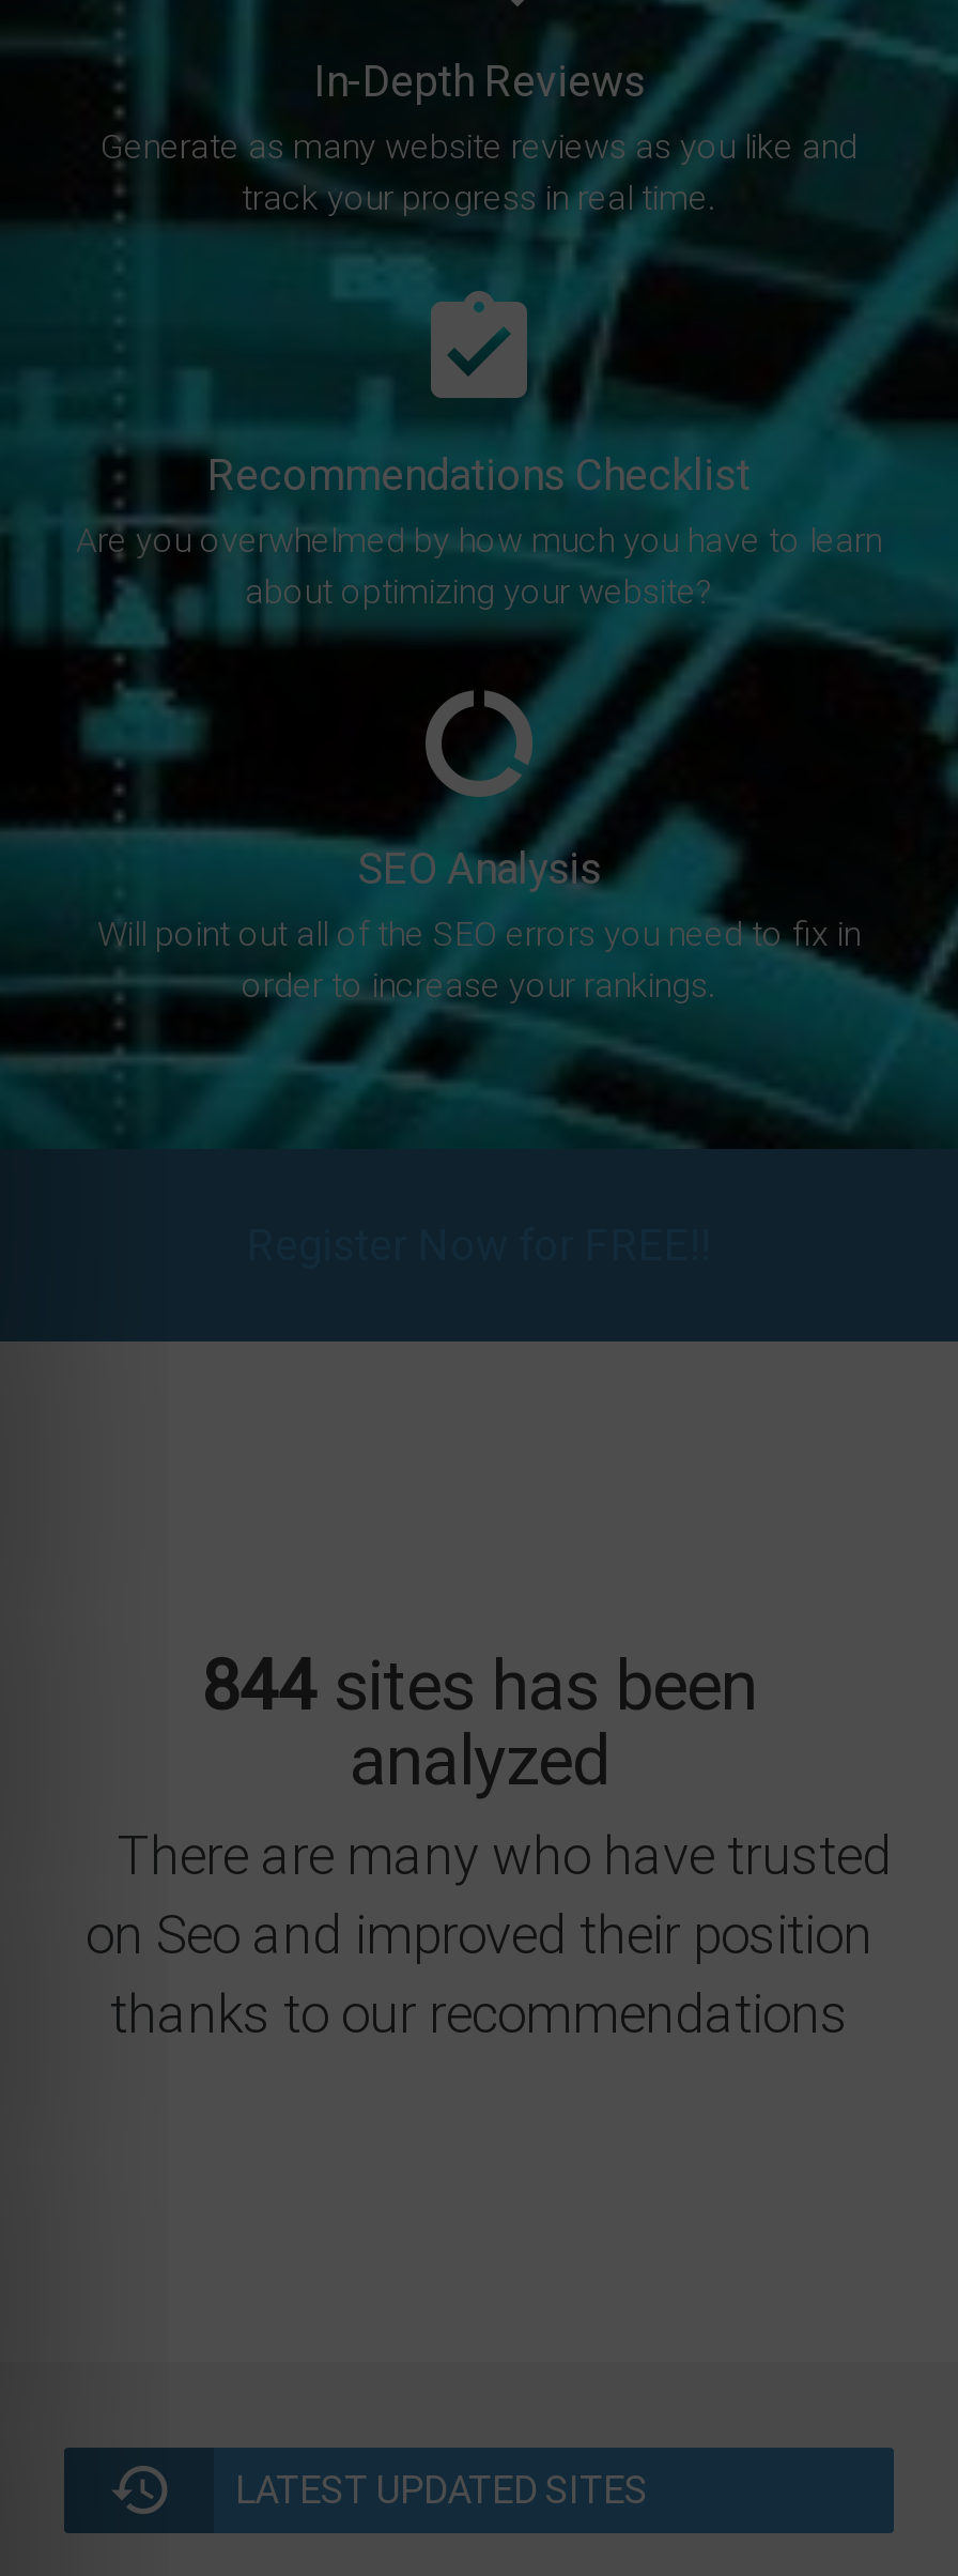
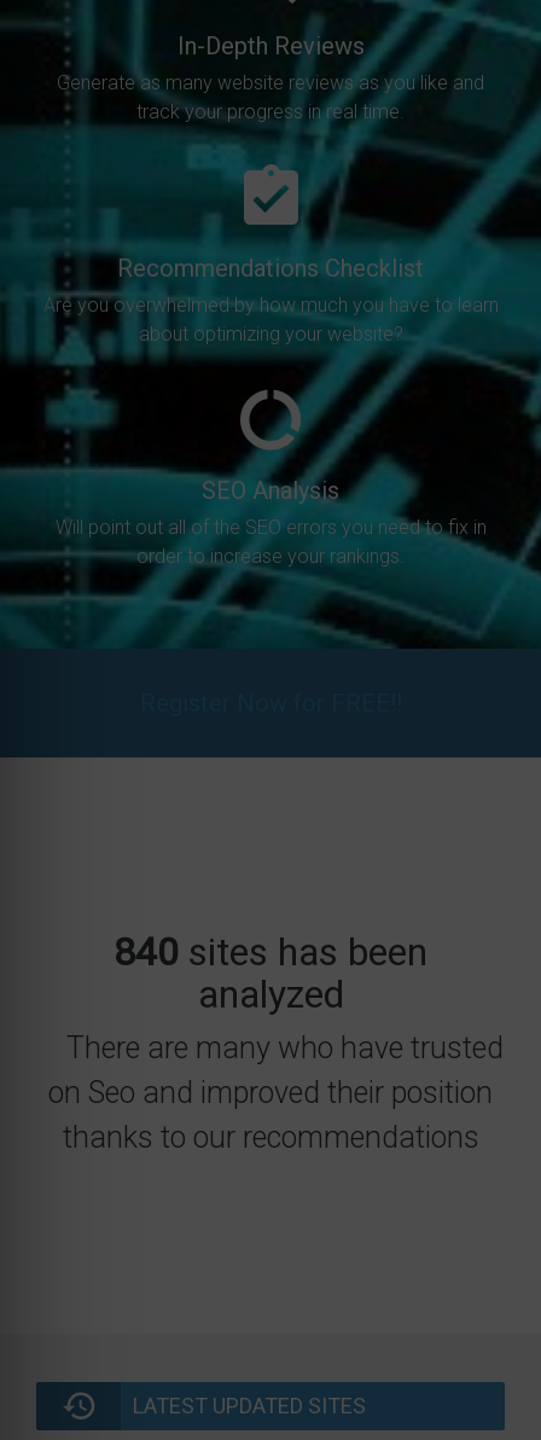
[201,1645,757,1727] 844 sites has been -> [114,929,427,975] 840 sites has been

